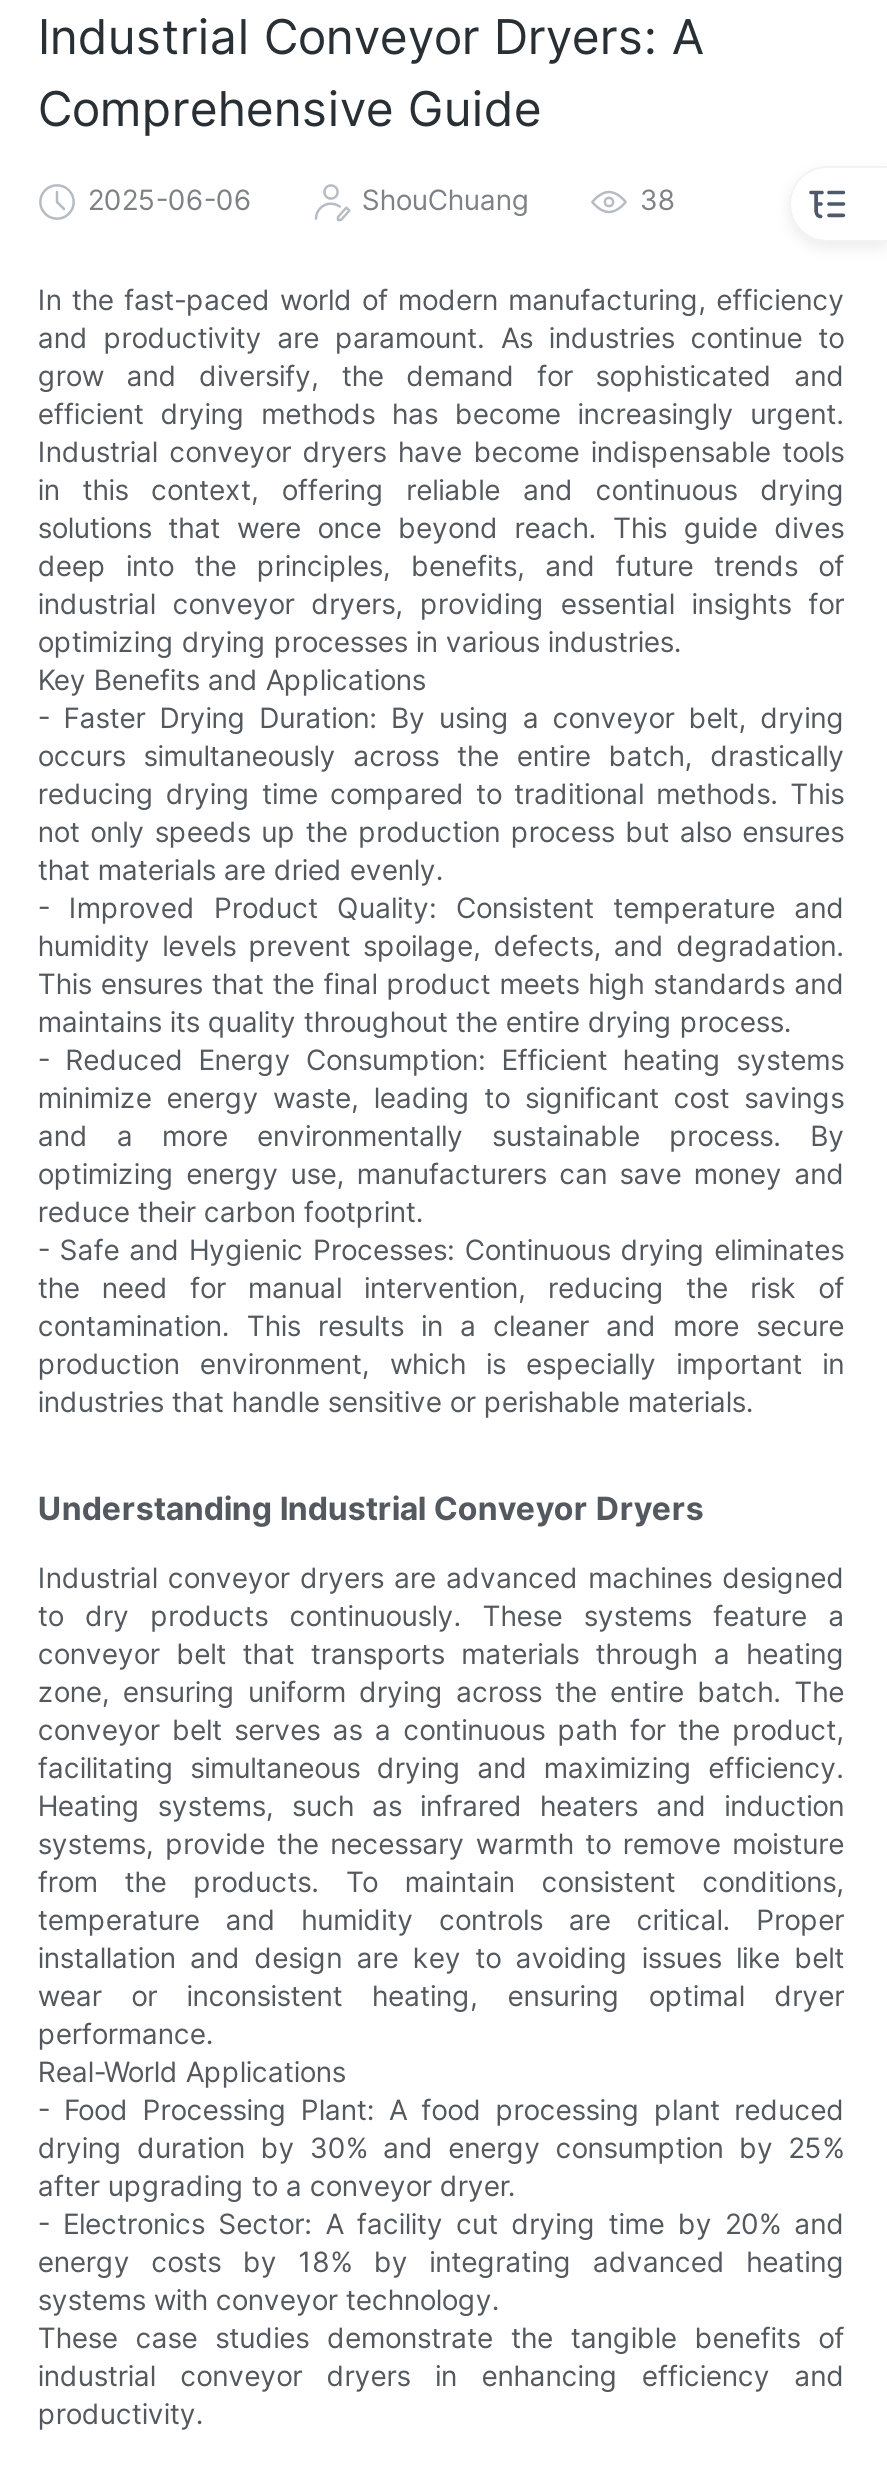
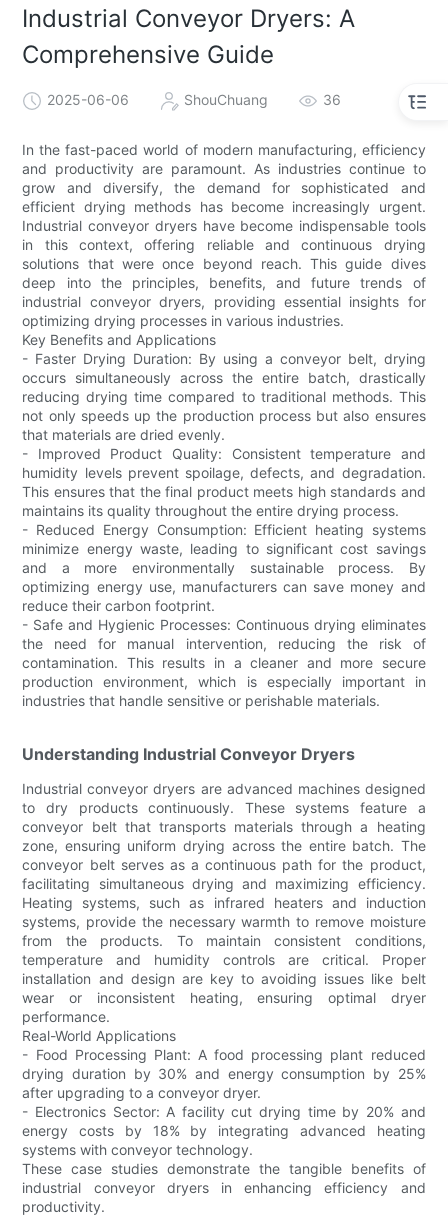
[640,182,676,216] 38 -> [323,91,341,108] 36

